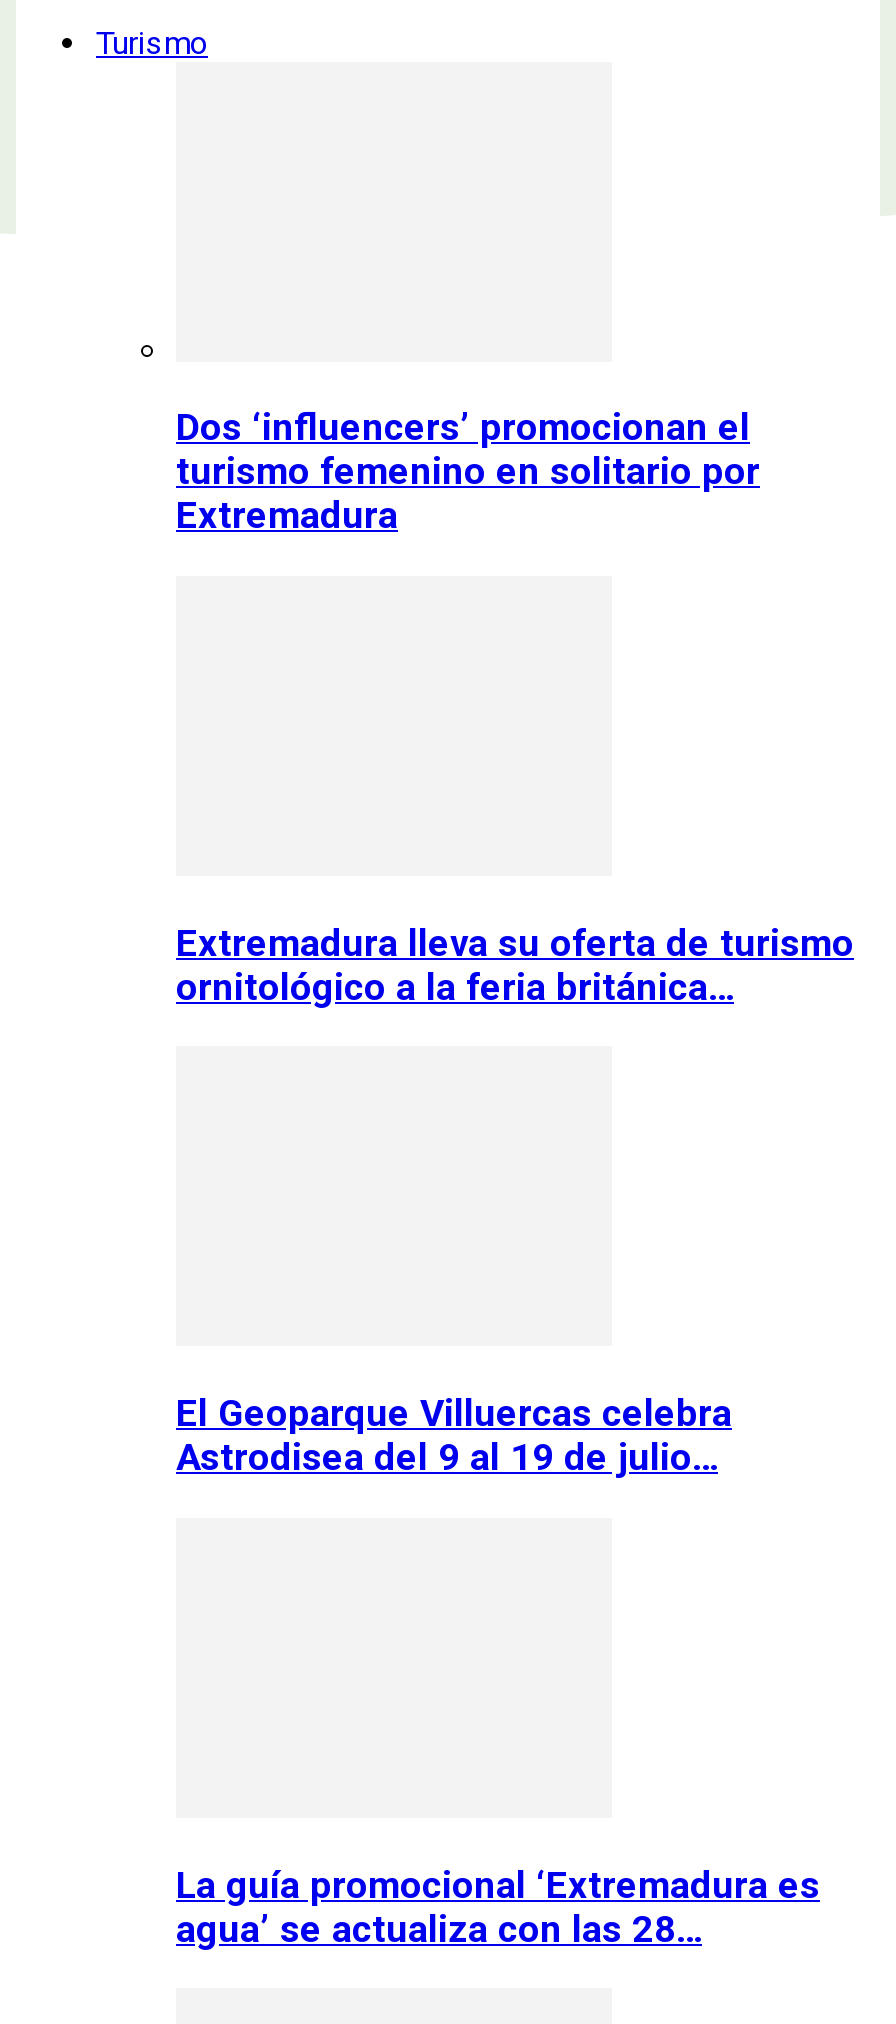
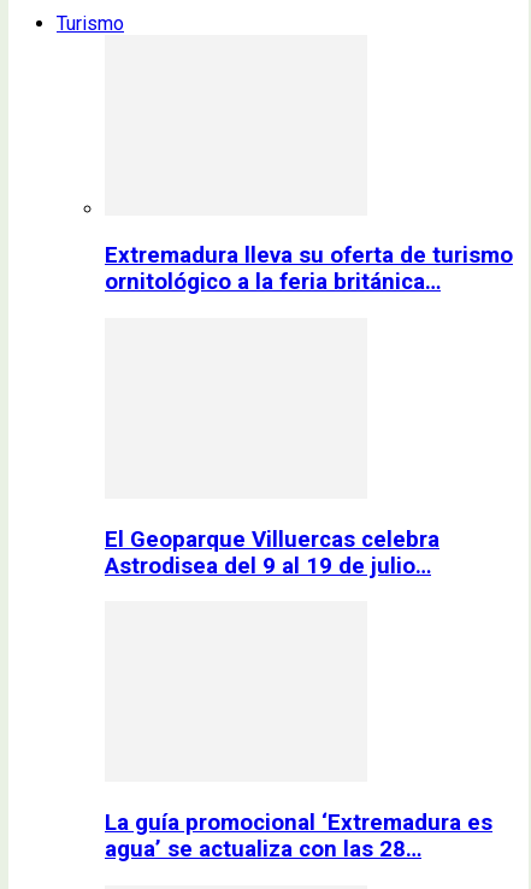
[176,407,760,539] Dos ‘influencers’ promocionan el | turismo femenino en solitario por | Extremadura -> none

